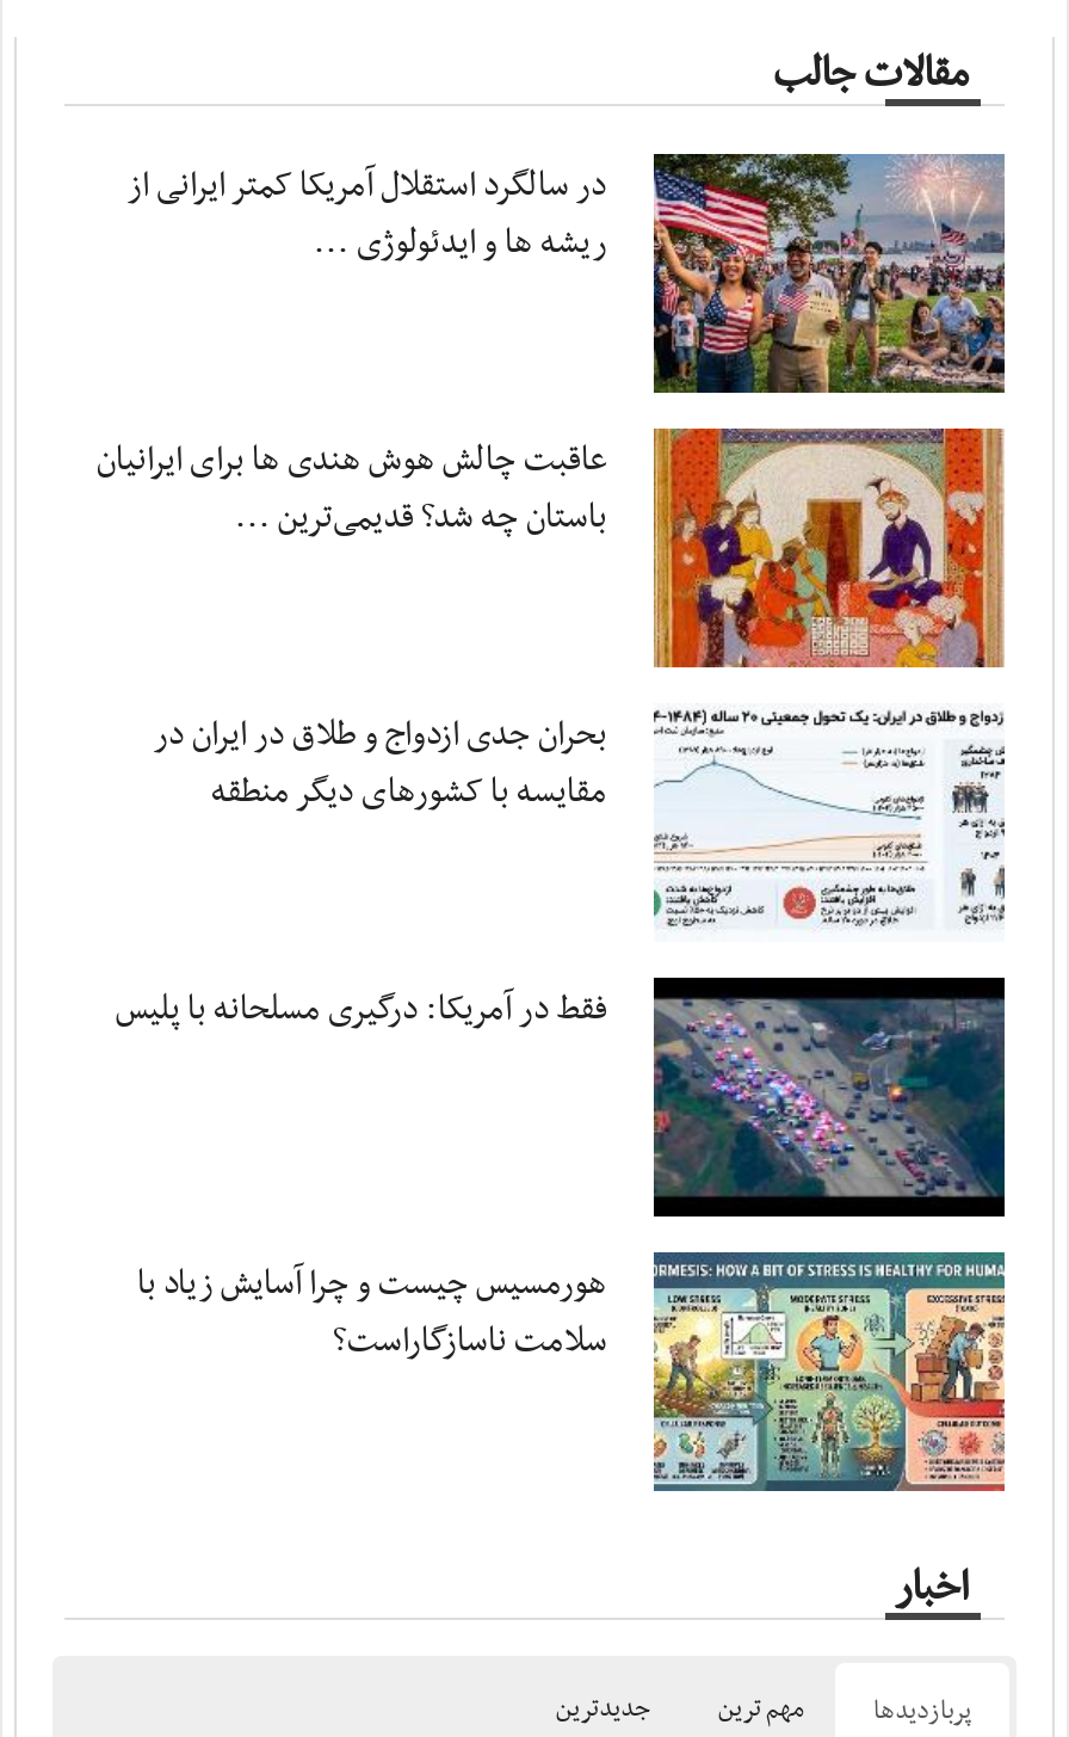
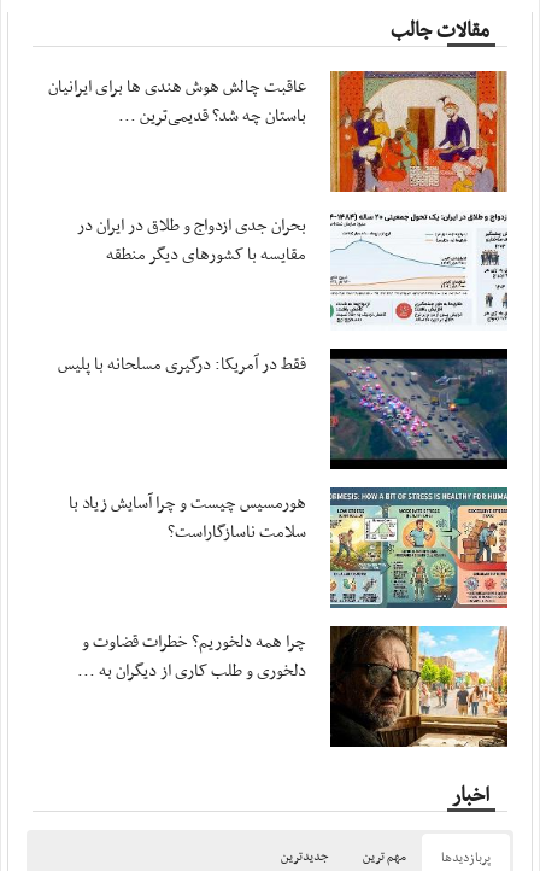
[127,152,1007,395] [image] | در سالگرد استقلال آمریکا کمتر ایرانی از | ریشه ها و ایدئولوژی ... -> none
moved [96,424,1007,1367] -> [49,69,509,545]: [image] | عاقبت چالش هوش هندی ها برای ایرانیان | باستان چه شد؟ قدیمی‌ترین ... | بحران جدی ازدواج و طلاق در ایران در | مقایسه با کشورهای دیگر منطقه | فقط در آمریکا: درگیری مسلحانه با پلیس | هورمسیس چیست و چرا آسایش زیاد با | سلامت ناسازگاراست؟
moved [649,1250,1009,1493] -> [328,486,510,609]: [image]
none -> [78,625,509,748] [image] | چرا همه دلخوریم؟ خطرات قضاوت و | دلخوری و طلب کاری از دیگران به ...

